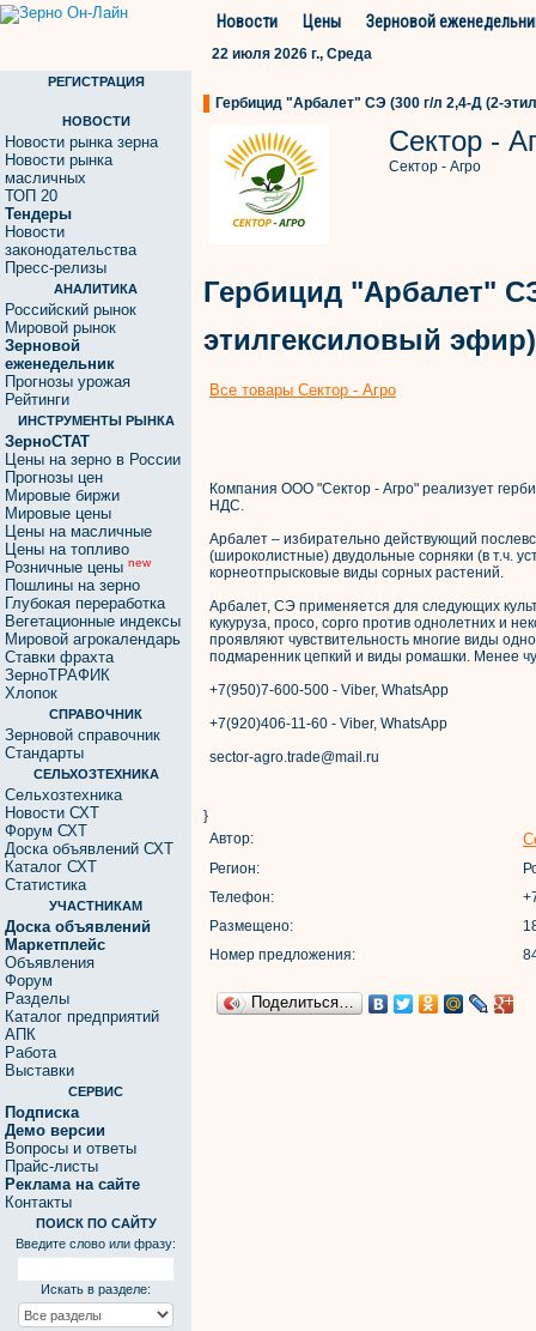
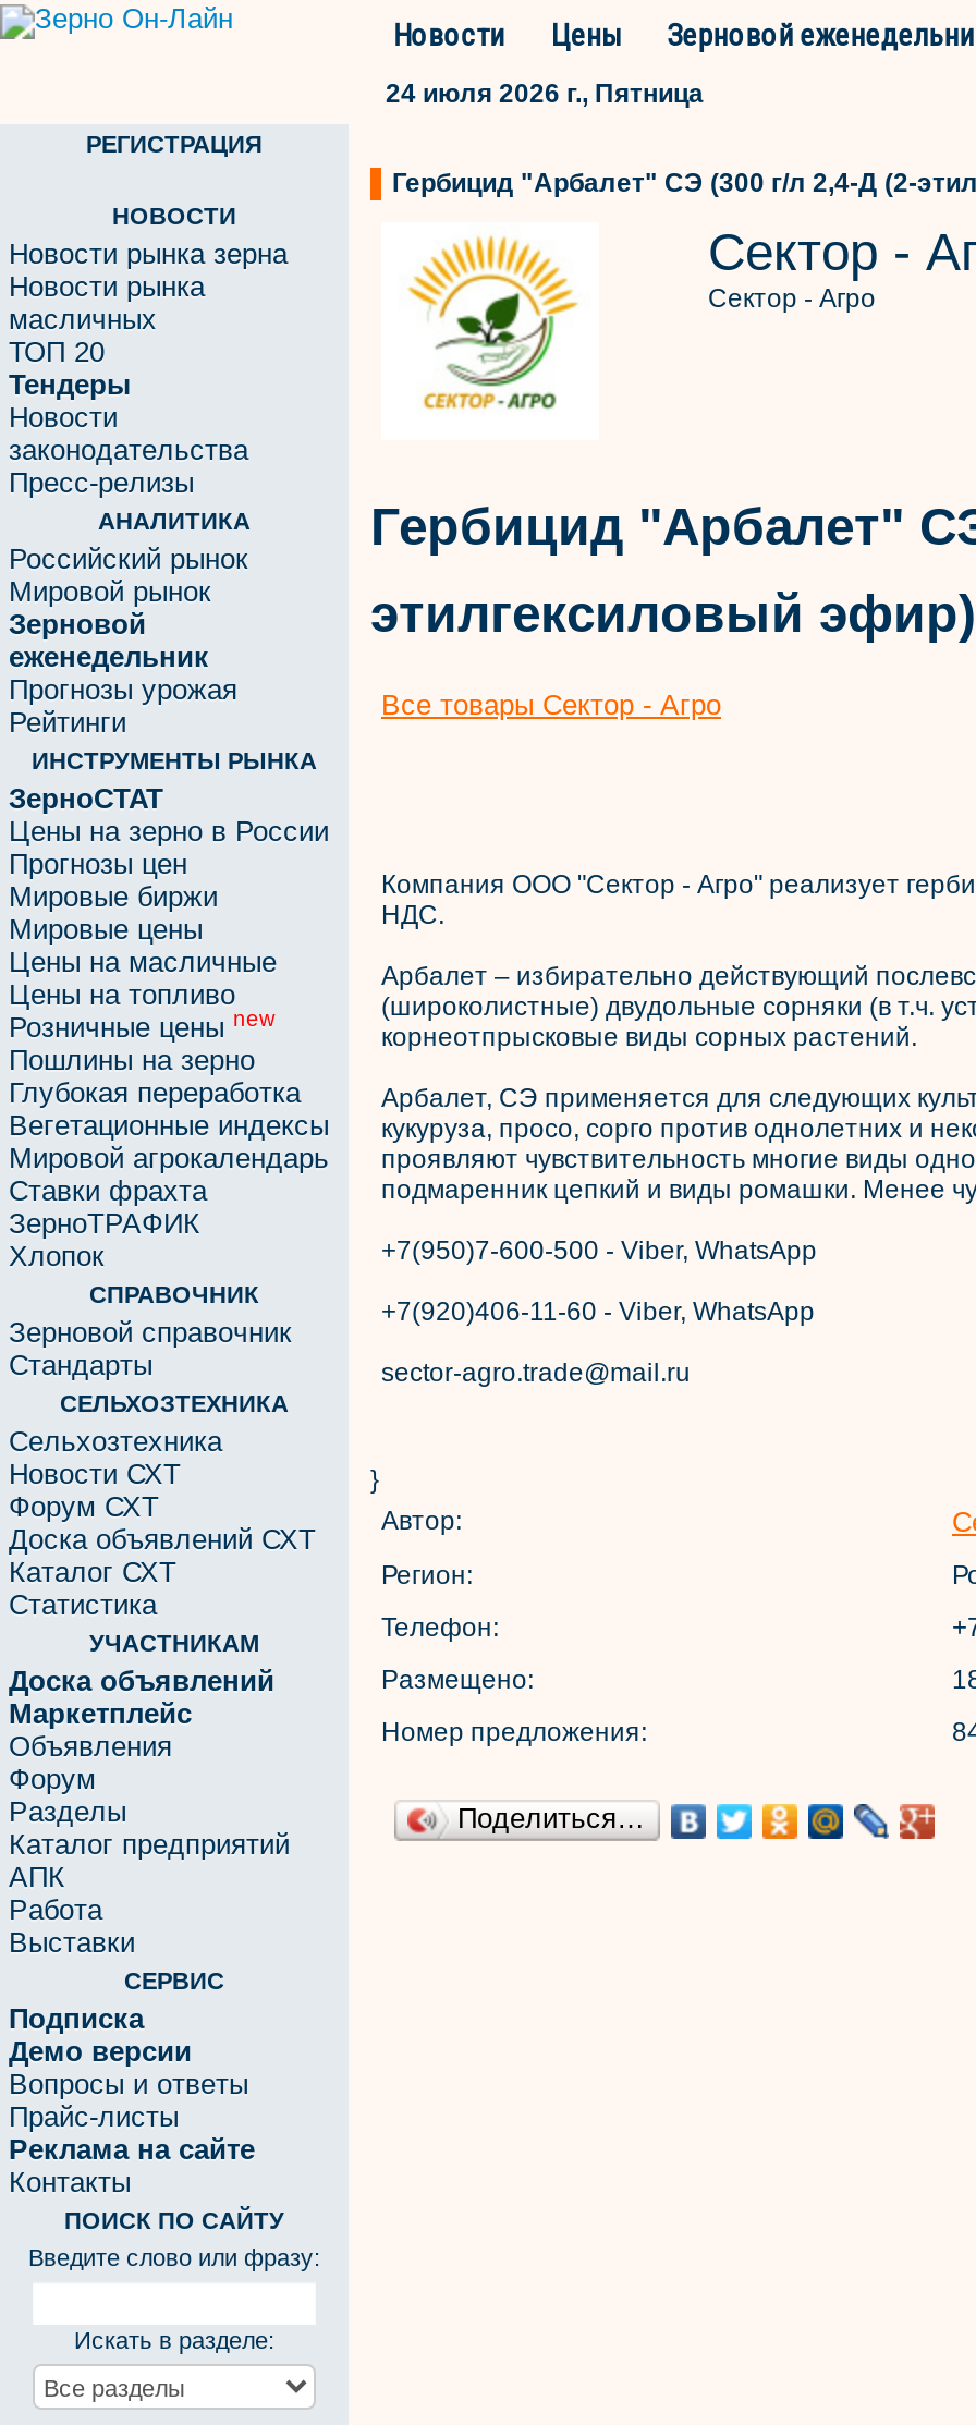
[212,46,372,62] 22 июля 2026 г., Среда -> [386,78,704,109] 24 июля 2026 г., Пятница

